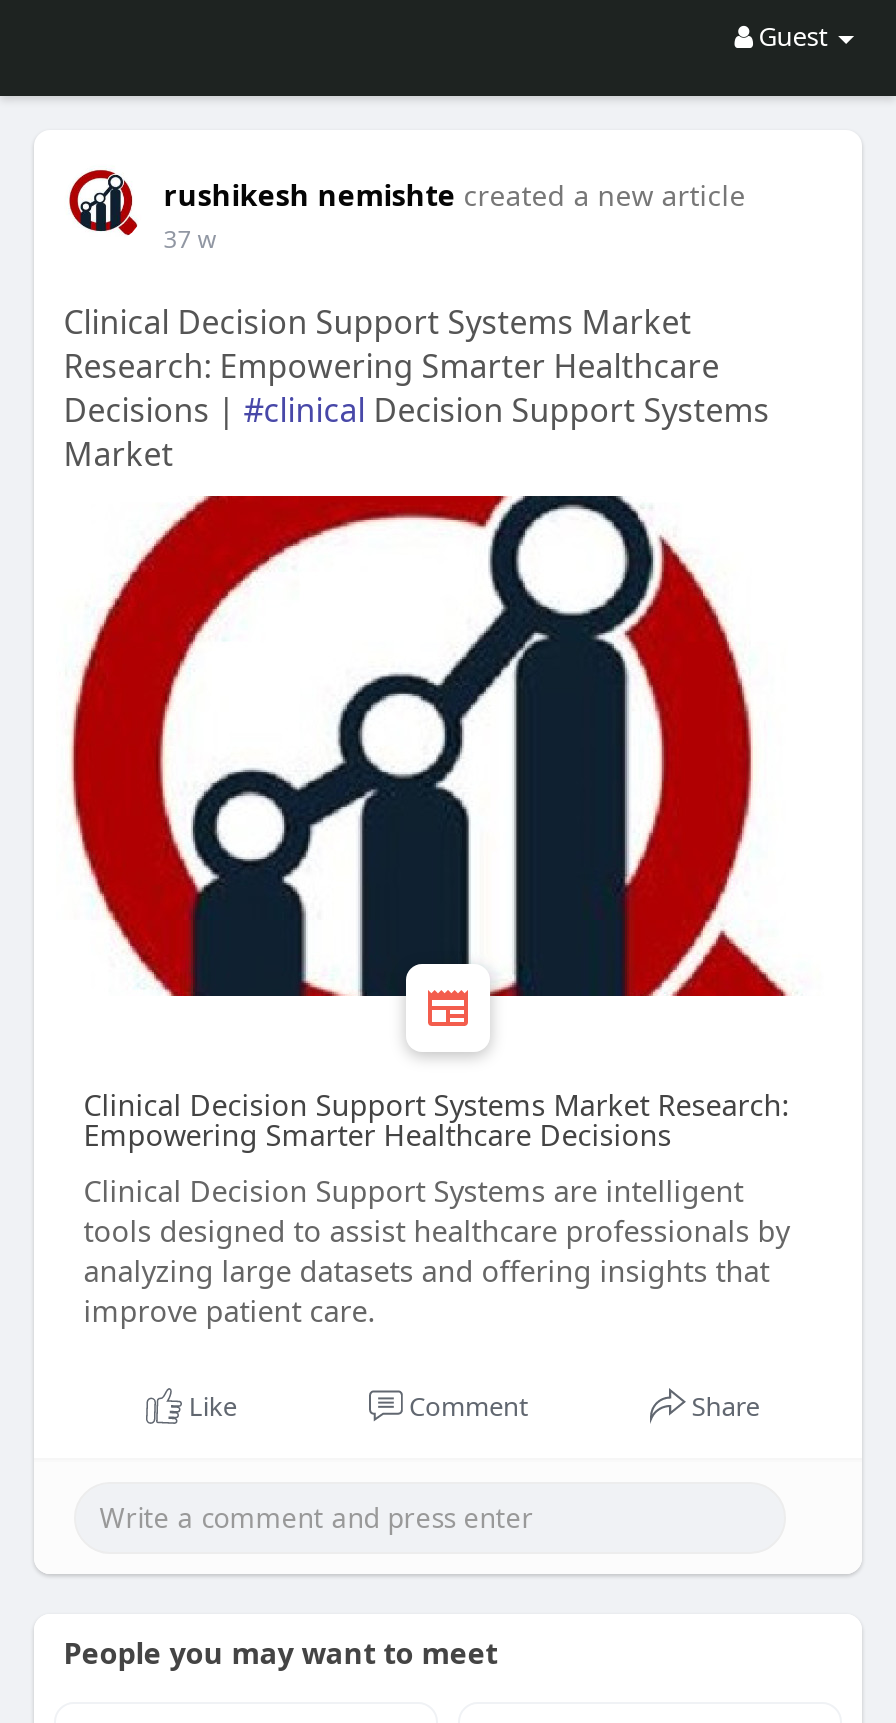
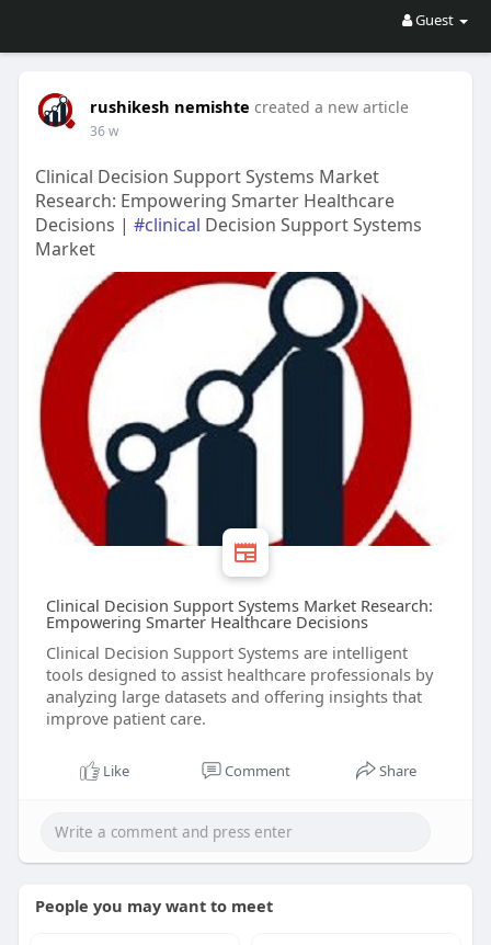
[163,222,215,256] 37 w -> [90,122,118,140] 36 w

